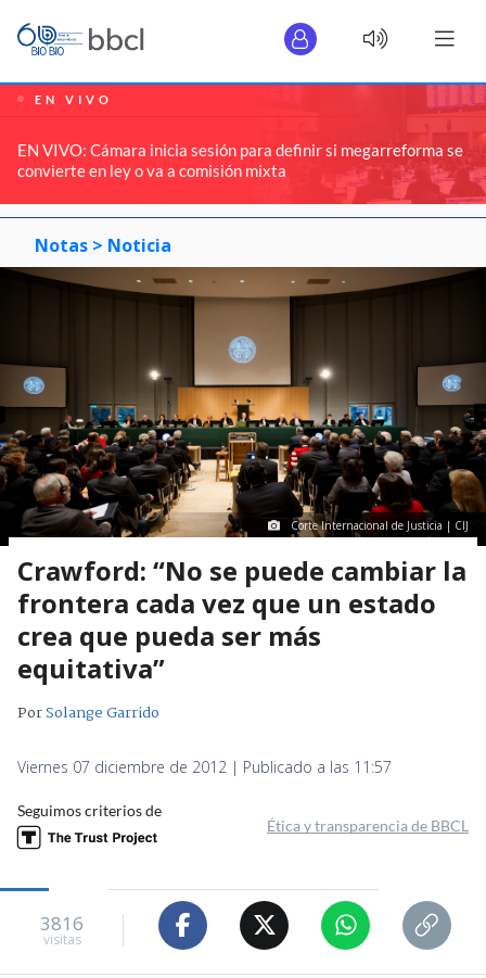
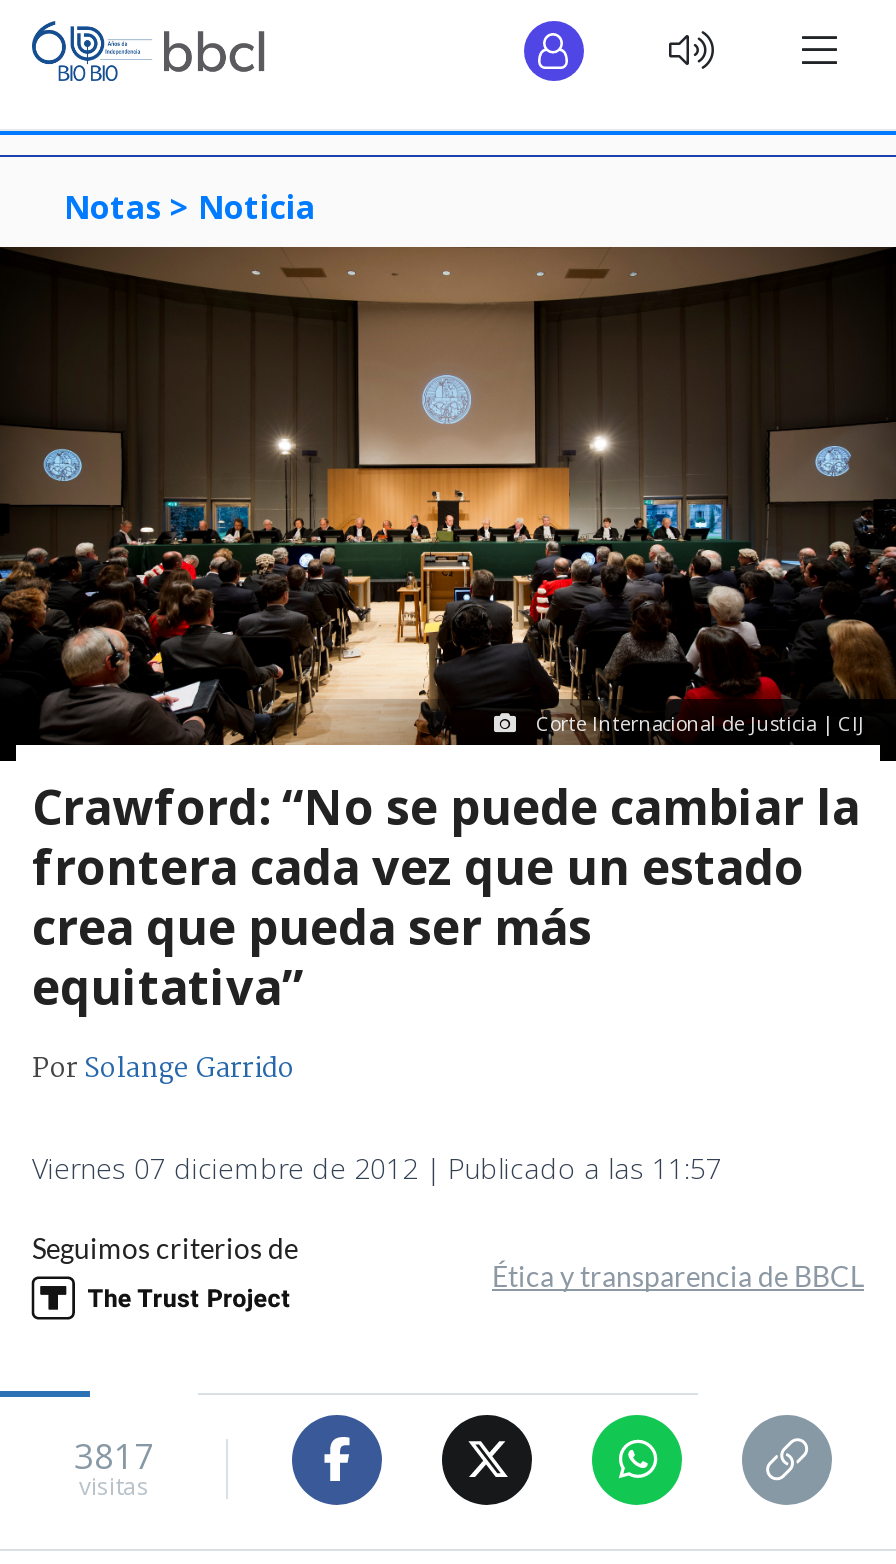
[3,84,483,206] [image] | EN VIVO | EN VIVO: Cámara inicia sesión para definir si megarreforma se | convierte en ley o va a comisión mixta -> none
[40,911,84,936] 3816 -> [74,1434,154,1480] 3817

